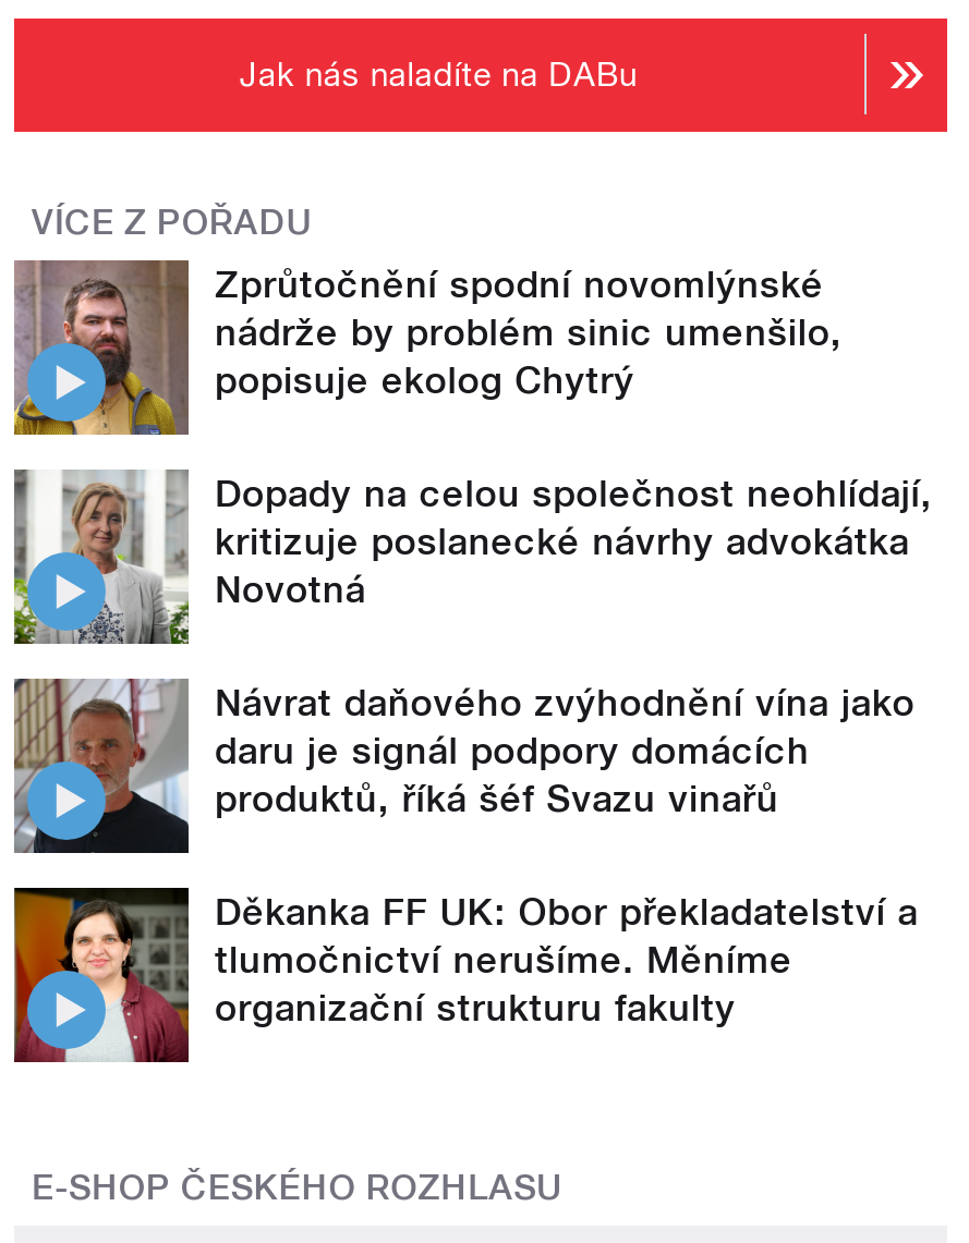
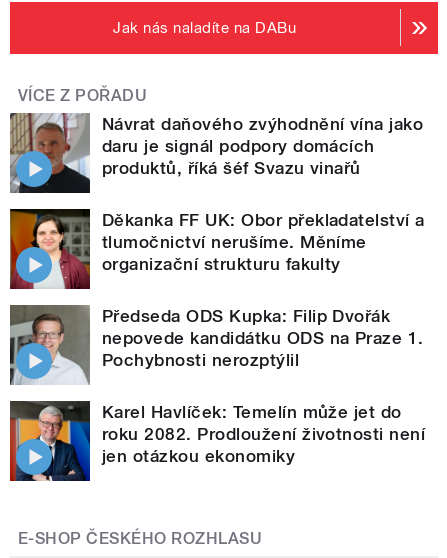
[12,258,932,611] [image] | Zprůtočnění spodní novomlýnské | nádrže by problém sinic umenšilo, | popisuje ekolog Chytrý | Dopady na celou společnost neohlídají, | kritizuje poslanecké návrhy advokátka | Novotná -> none
[14,467,191,646] [image] -> none
moved [10,674,918,1029] -> [8,111,425,274]: [image] | Návrat daňového zvýhodnění vína jako | daru je signál podpory domácích | produktů, říká šéf Svazu vinařů | Děkanka FF UK: Obor překladatelství a | tlumočnictví nerušíme. Měníme | organizační strukturu fakulty
none -> [10,304,425,466] [image] | Předseda ODS Kupka: Filip Dvořák | nepovede kandidátku ODS na Praze 1. | Pochybnosti nerozptýlil | Karel Havlíček: Temelín může jet do | roku 2082. Prodloužení životnosti není | jen otázkou ekonomiky
none -> [10,401,91,482] [image]

